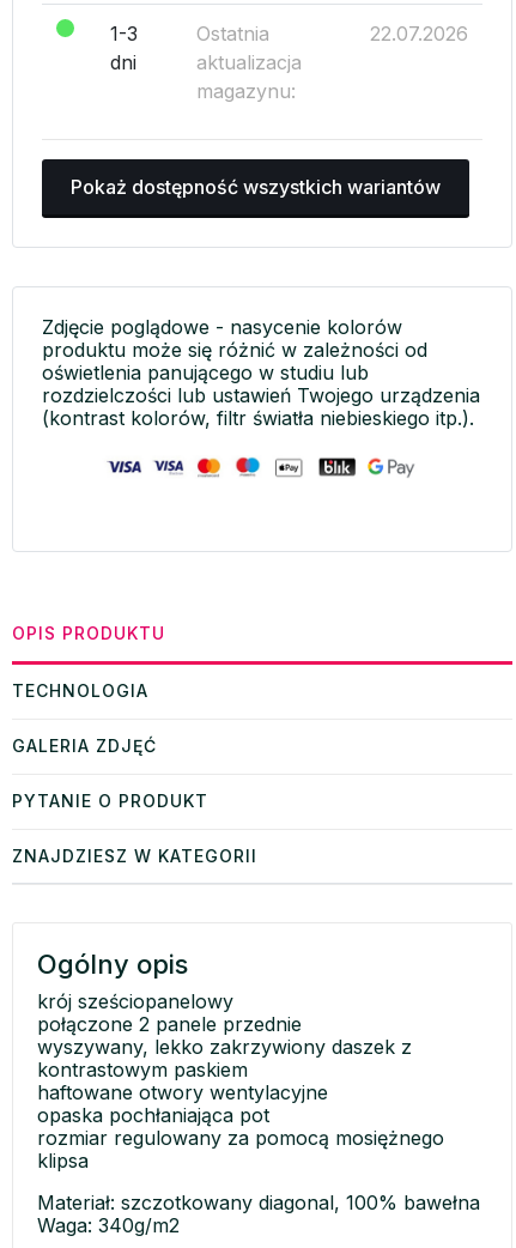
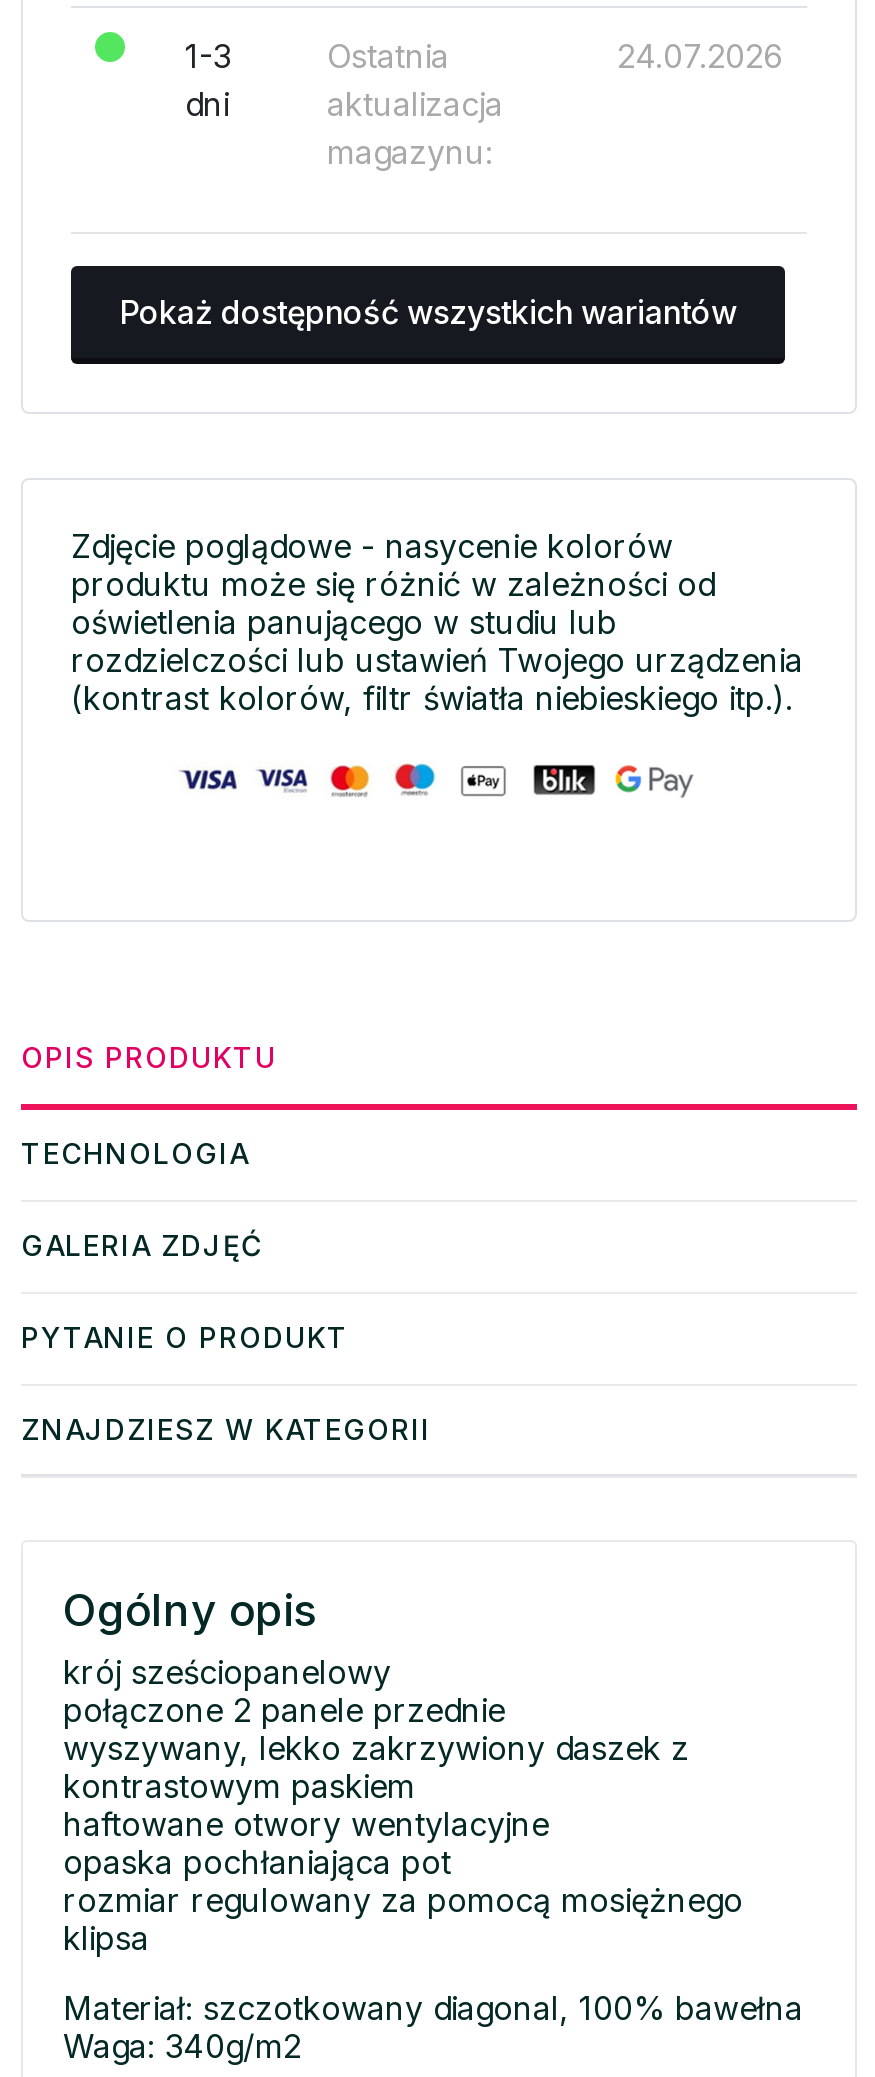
[370,22,468,46] 22.07.2026 -> [617,36,783,76] 24.07.2026

